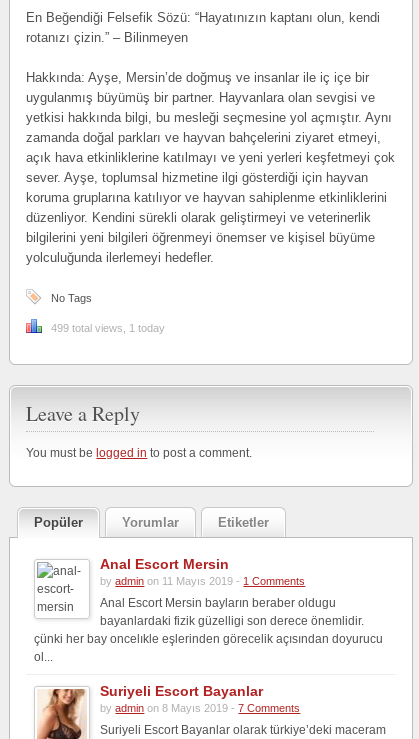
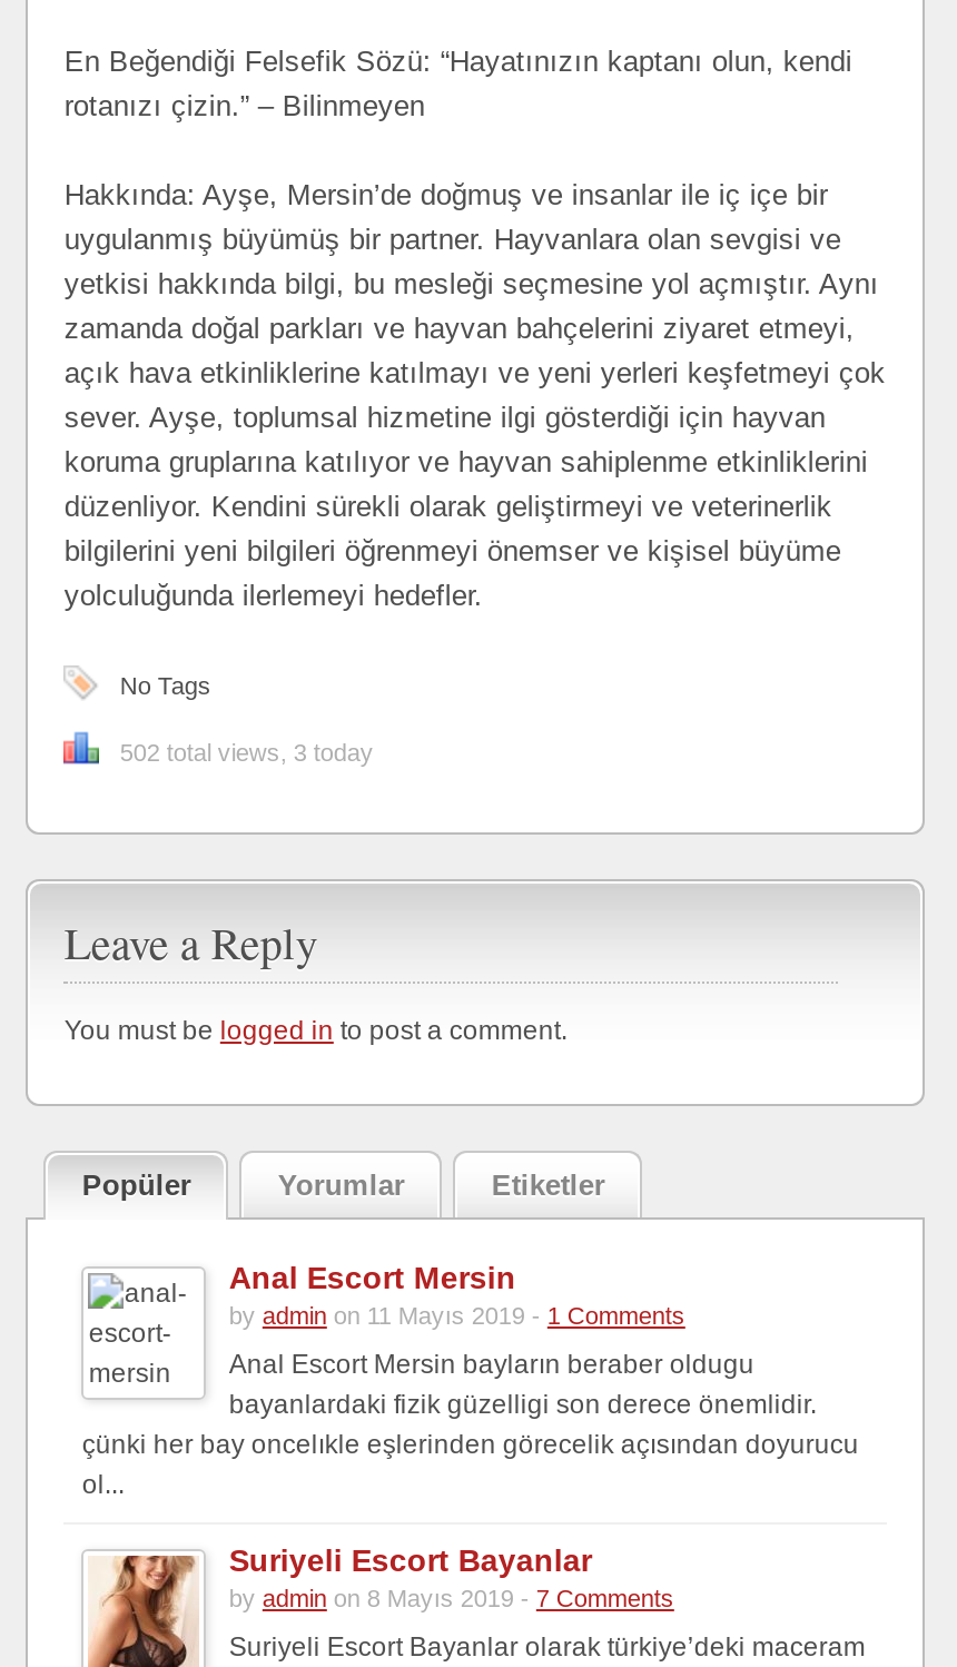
[51,321,165,333] 499 total views, 1 today -> [120,738,374,765] 502 total views, 3 today

